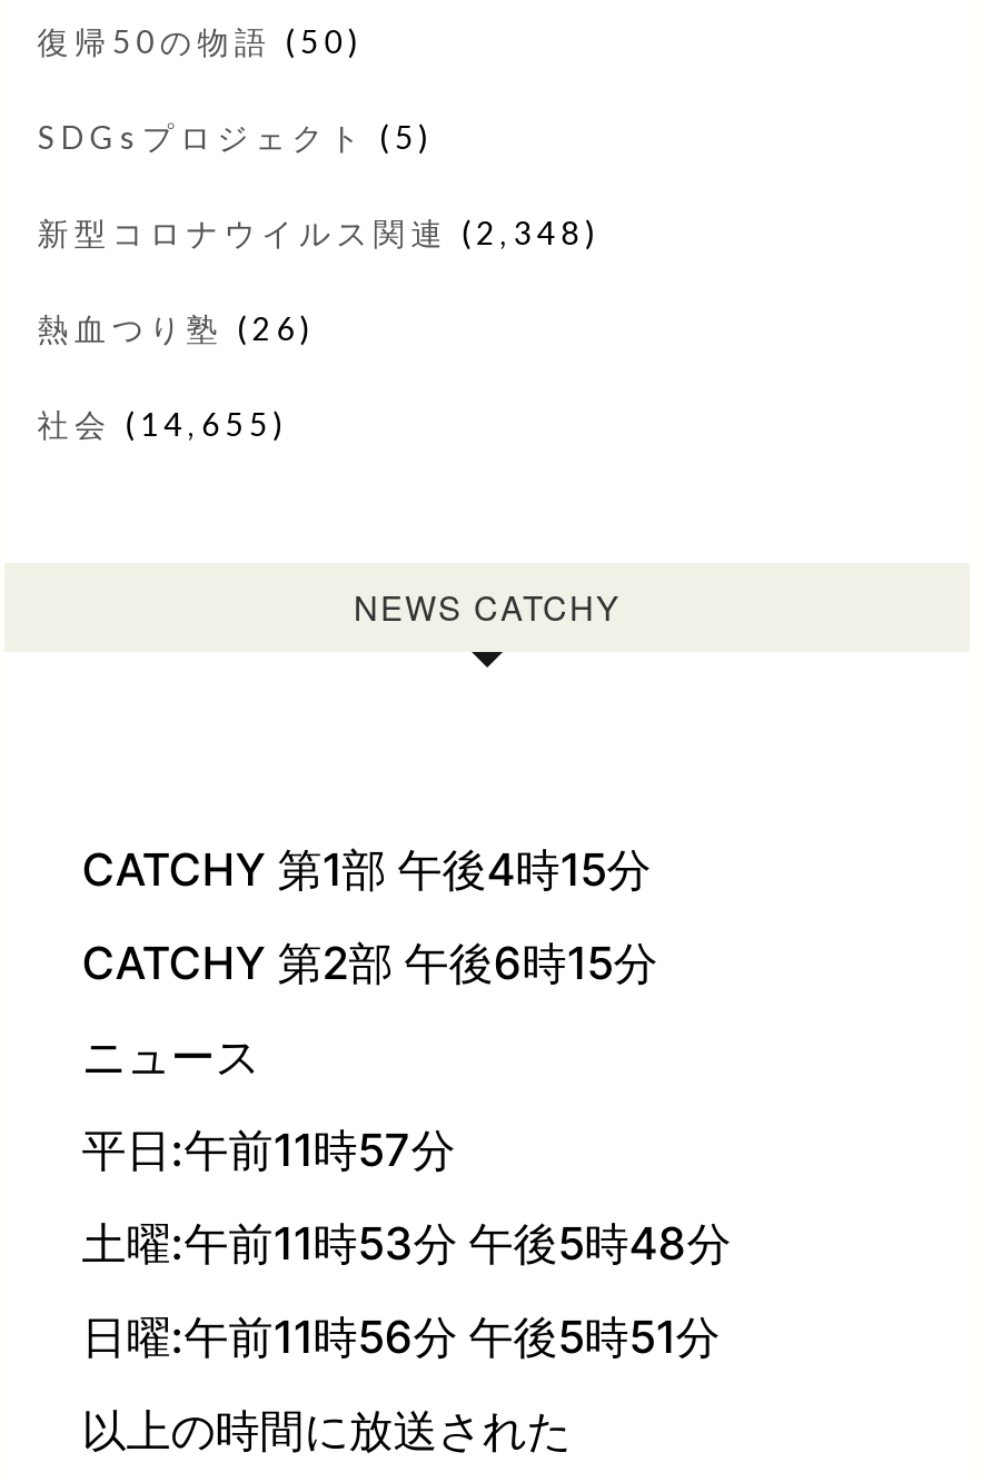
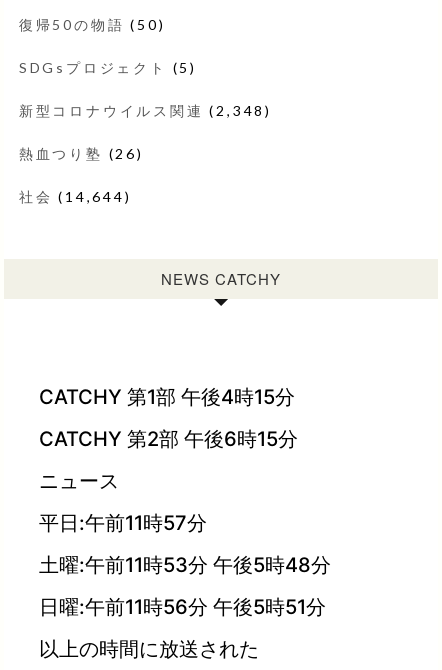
[37,404,288,442] 社会(14,655) -> [19,188,131,205] 社会(14,644)

